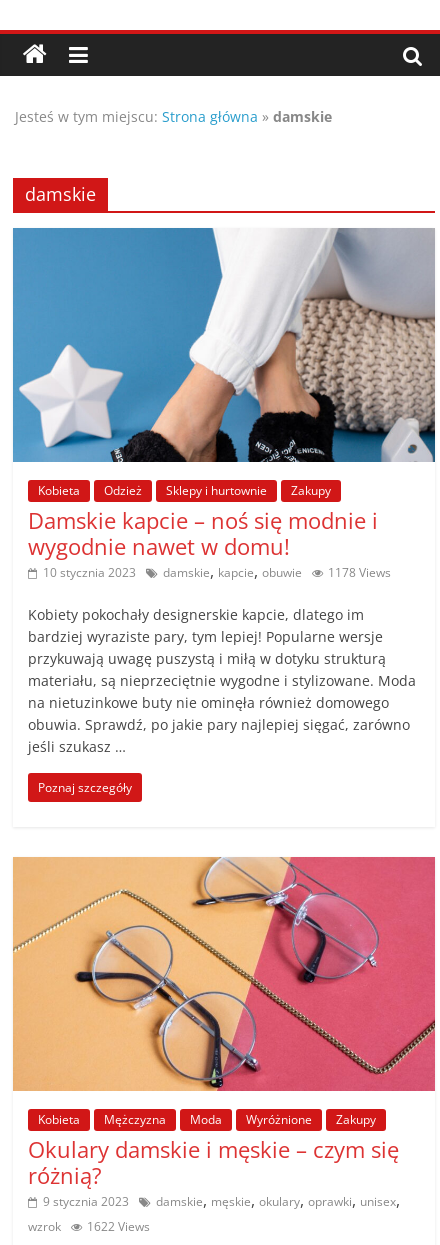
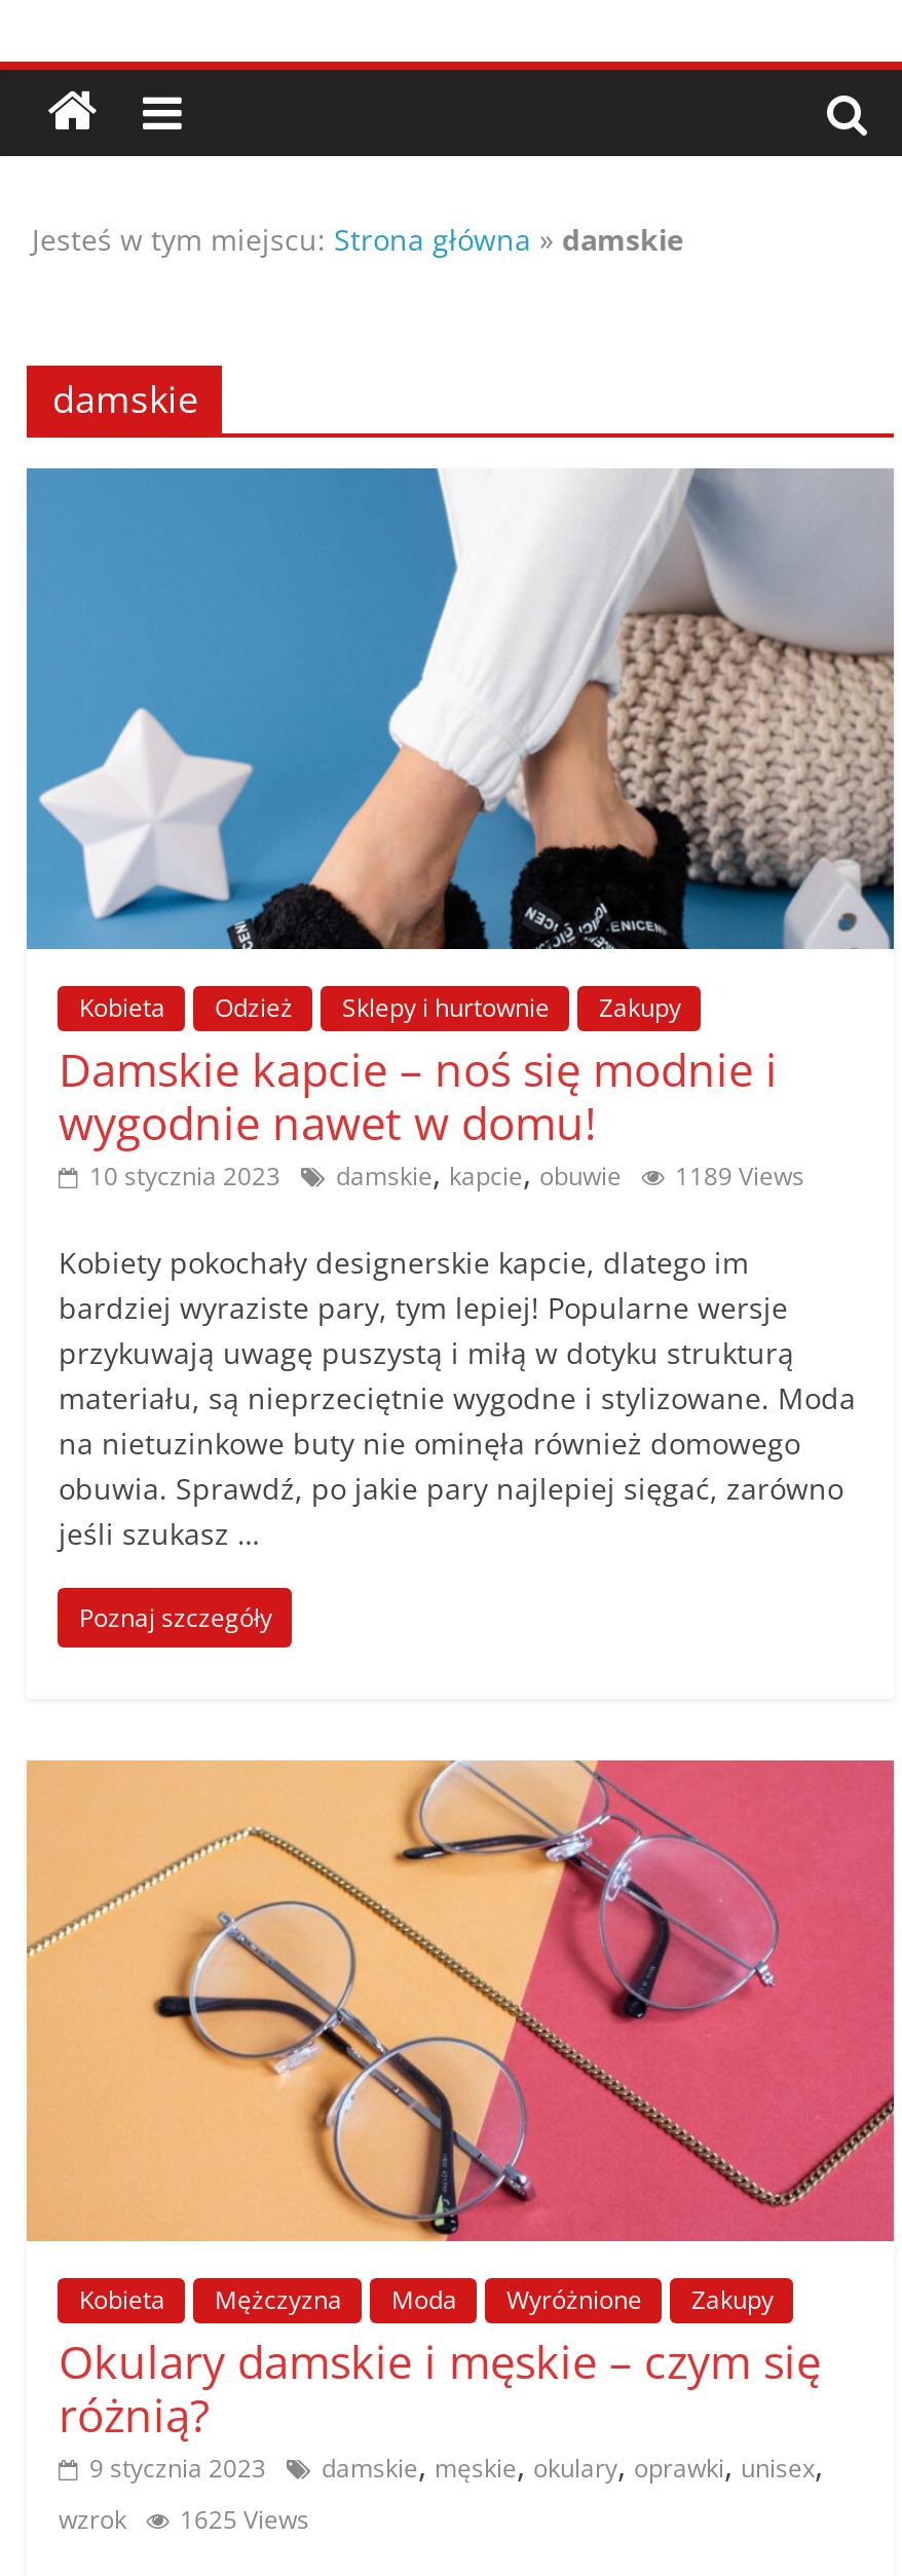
[328,564,391,581] 1178 Views -> [675,1159,804,1194] 1189 Views
[28,1218,150,1235] wzrok 1622 Views -> [58,2503,309,2538] wzrok 1625 Views

